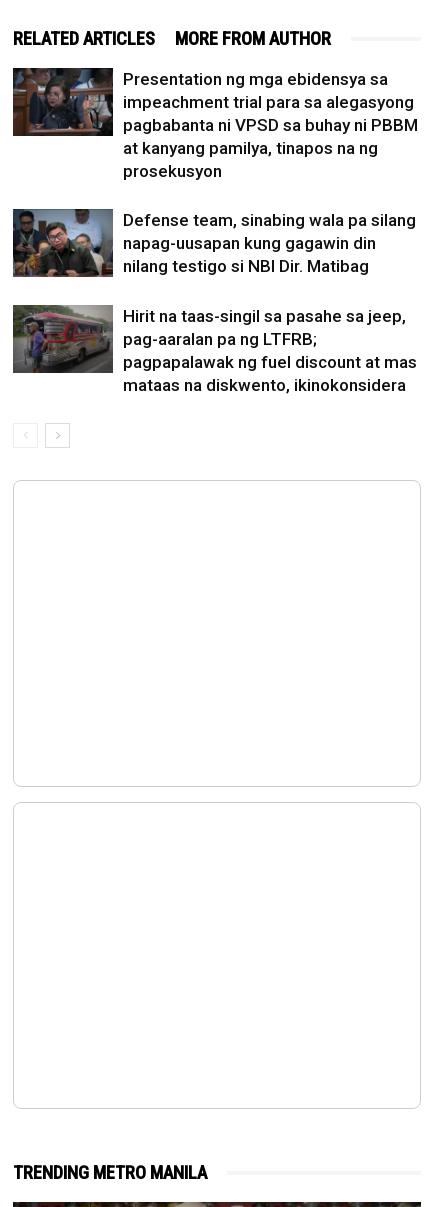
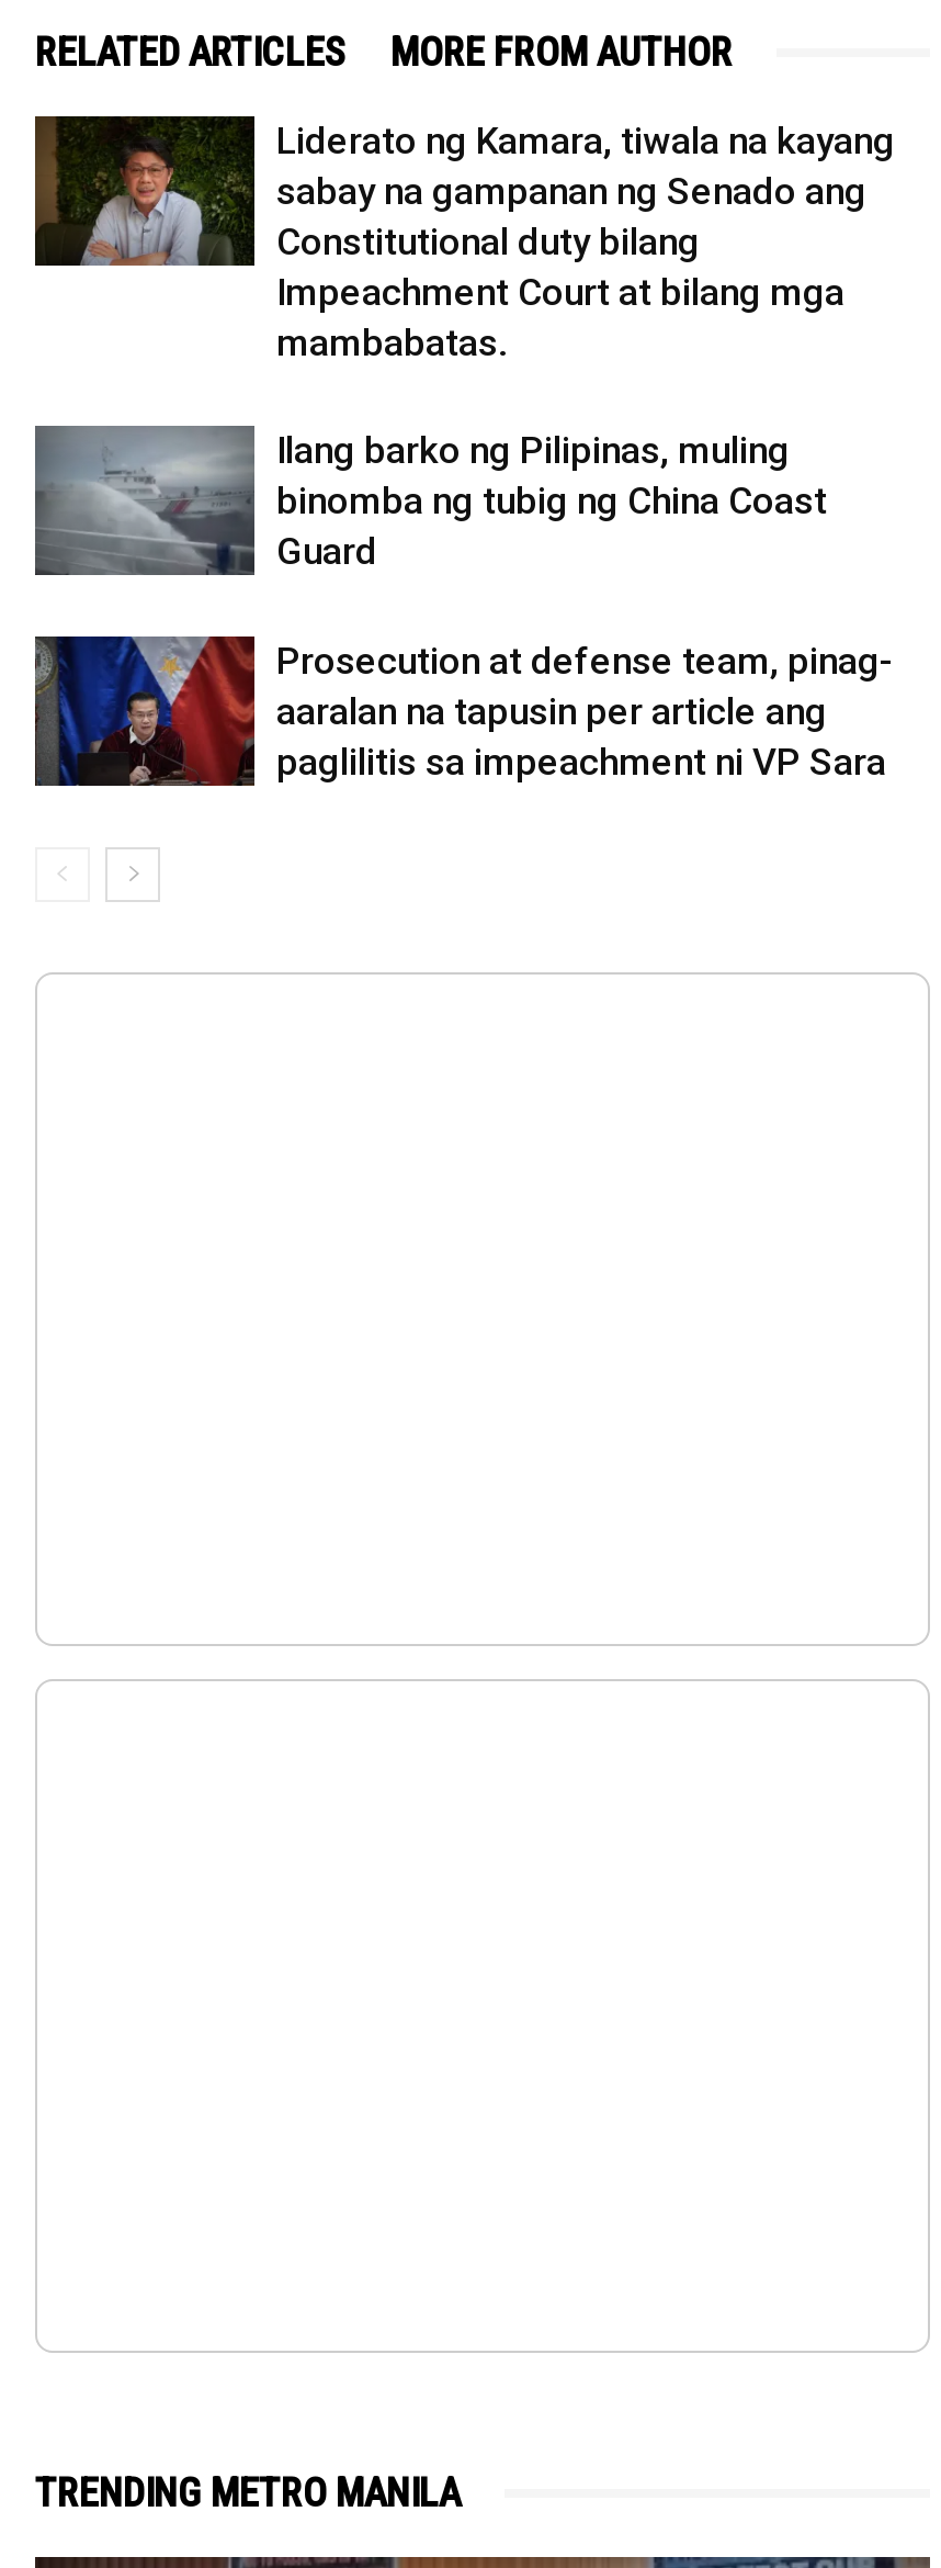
[13,68,418,181] [image] | Presentation ng mga ebidensya sa | impeachment trial para sa alegasyong | pagbabanta ni VPSD sa buhay ni PBBM | at kanyang pamilya, tinapos na ng | prosekusyon -> [37,116,895,364] [image] | Liderato ng Kamara, tiwala na kayang | sabay na gampanan ng Senado ang | Constitutional duty bilang | Impeachment Court at bilang mga | mambabatas.
[14,209,416,277] [image] | Defense team, sinabing wala pa silang | napag-uusapan kung gagawin din | nilang testigo si NBI Dir. Matibag -> [35,426,827,575] [image] | Ilang barko ng Pilipinas, muling | binomba ng tubig ng China Coast | Guard
[14,305,417,395] [image] | Hirit na taas-singil sa pasahe sa jeep, | pag-aaralan pa ng LTFRB; | pagpapalawak ng fuel discount at mas | mataas na diskwento, ikinokonsidera -> [35,634,893,786] [image] | Prosecution at defense team, pinag- | aaralan na tapusin per article ang | paglilitis sa impeachment ni VP Sara

